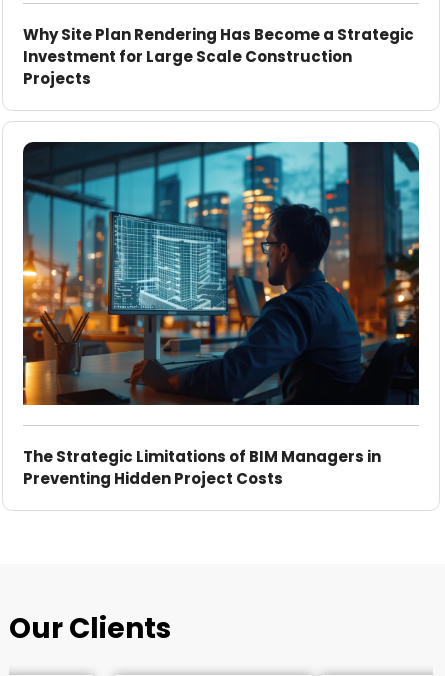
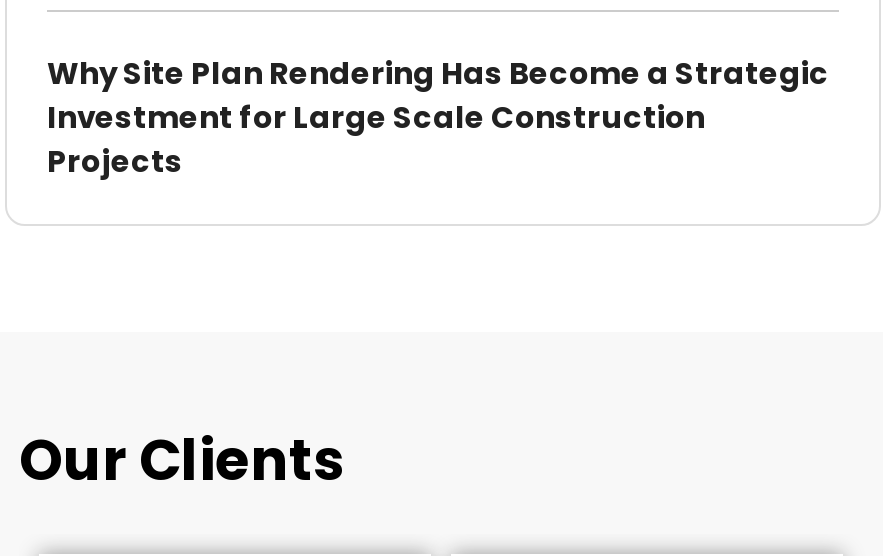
[22,141,420,406] [image] -> none
[23,446,381,489] The Strategic Limitations of BIM Managers in | Preventing Hidden Project Costs -> none

